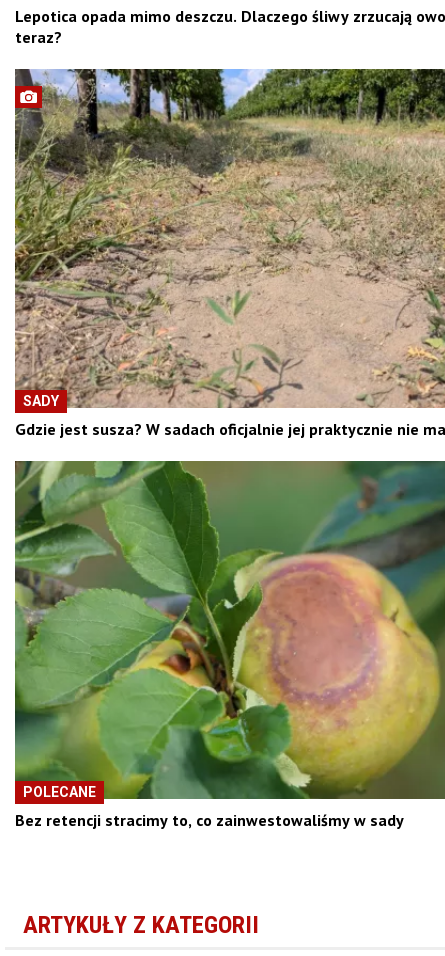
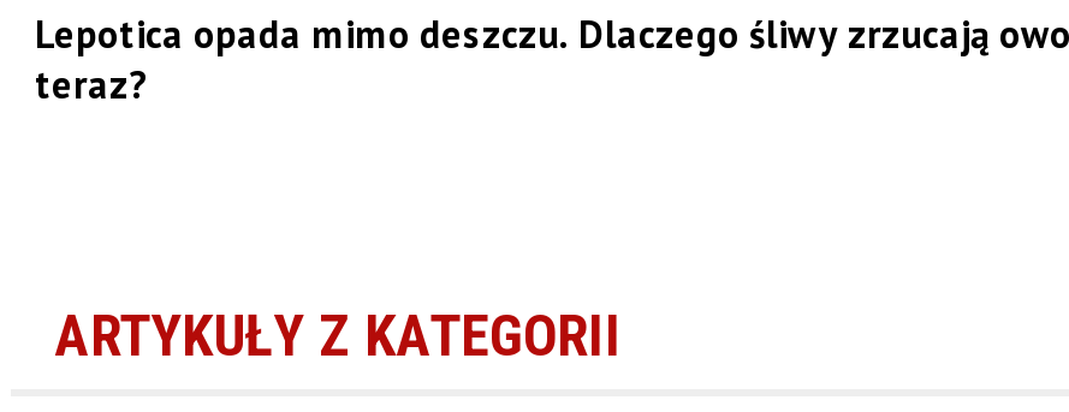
[14,68,445,439] [image] | SADY | Gdzie jest susza? W sadach oficjalnie jej praktycznie nie ma -> none
[14,460,442,830] [image] | POLECANE | Bez retencji stracimy to, co zainwestowaliśmy w sady -> none

